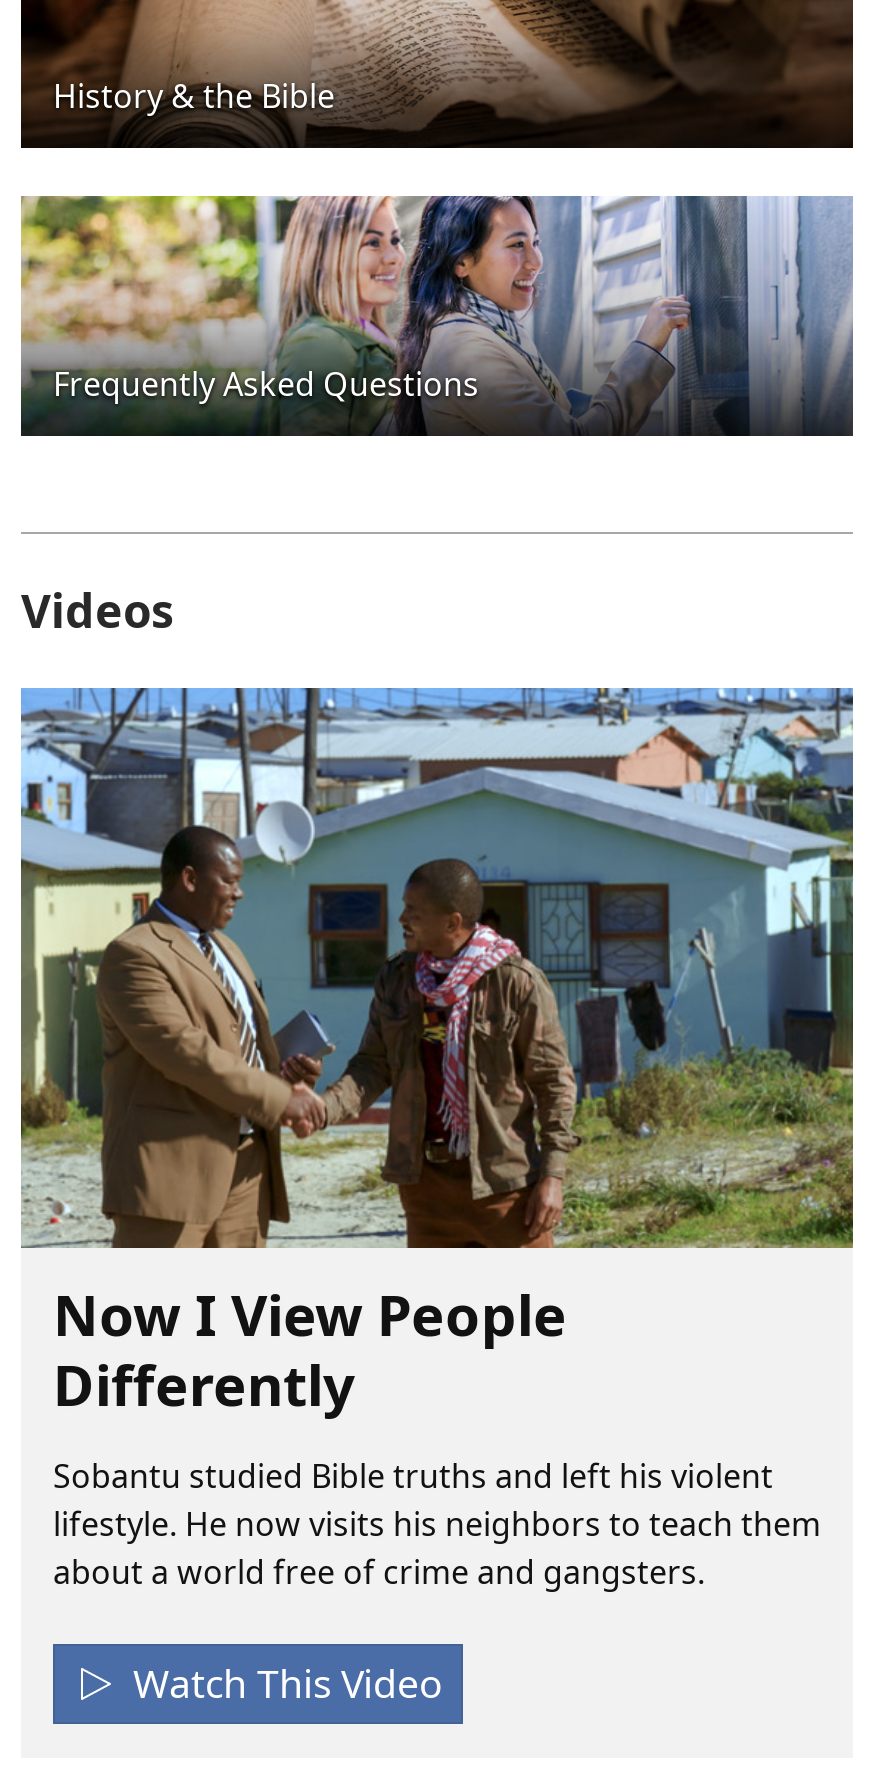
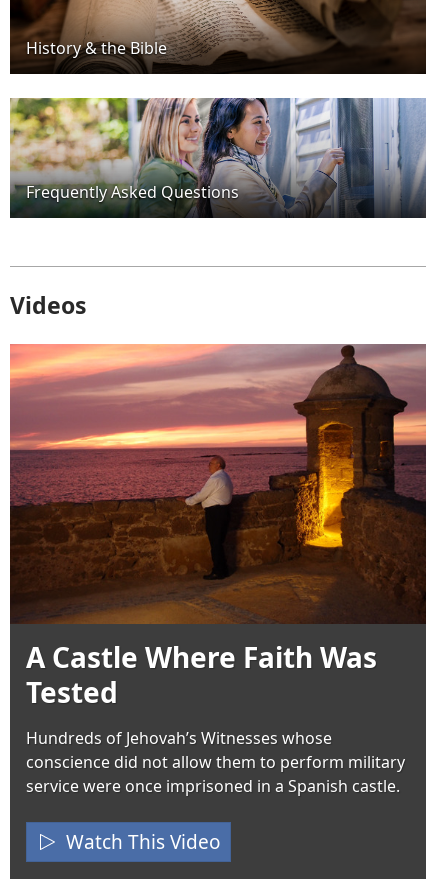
[19,686,855,1758] [image] | Now I View People | Differently | Sobantu studied Bible truths and left his violent | lifestyle. He now visits his neighbors to teach them | about a world free of crime and gangsters. -> [9,343,427,880] [image] | A Castle Where Faith Was | Tested | Hundreds of Jehovah’s Witnesses whose | conscience did not allow them to perform military | service were once imprisoned in a Spanish castle.

